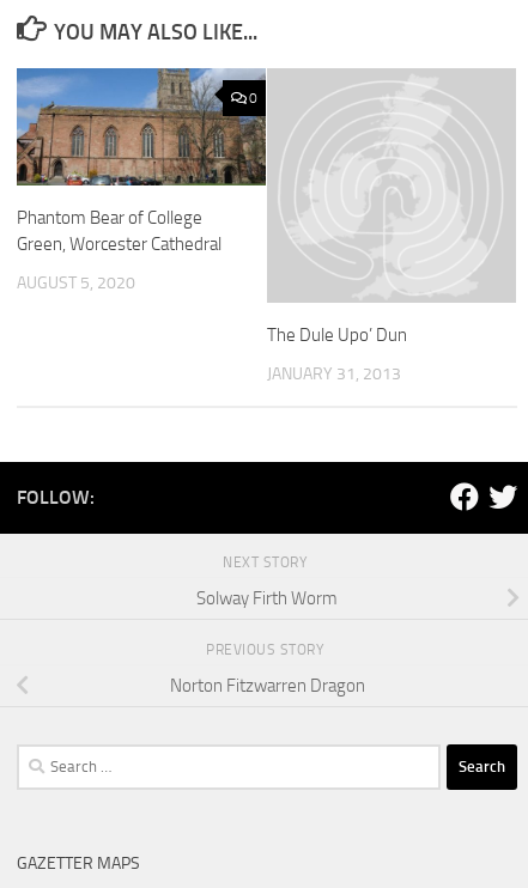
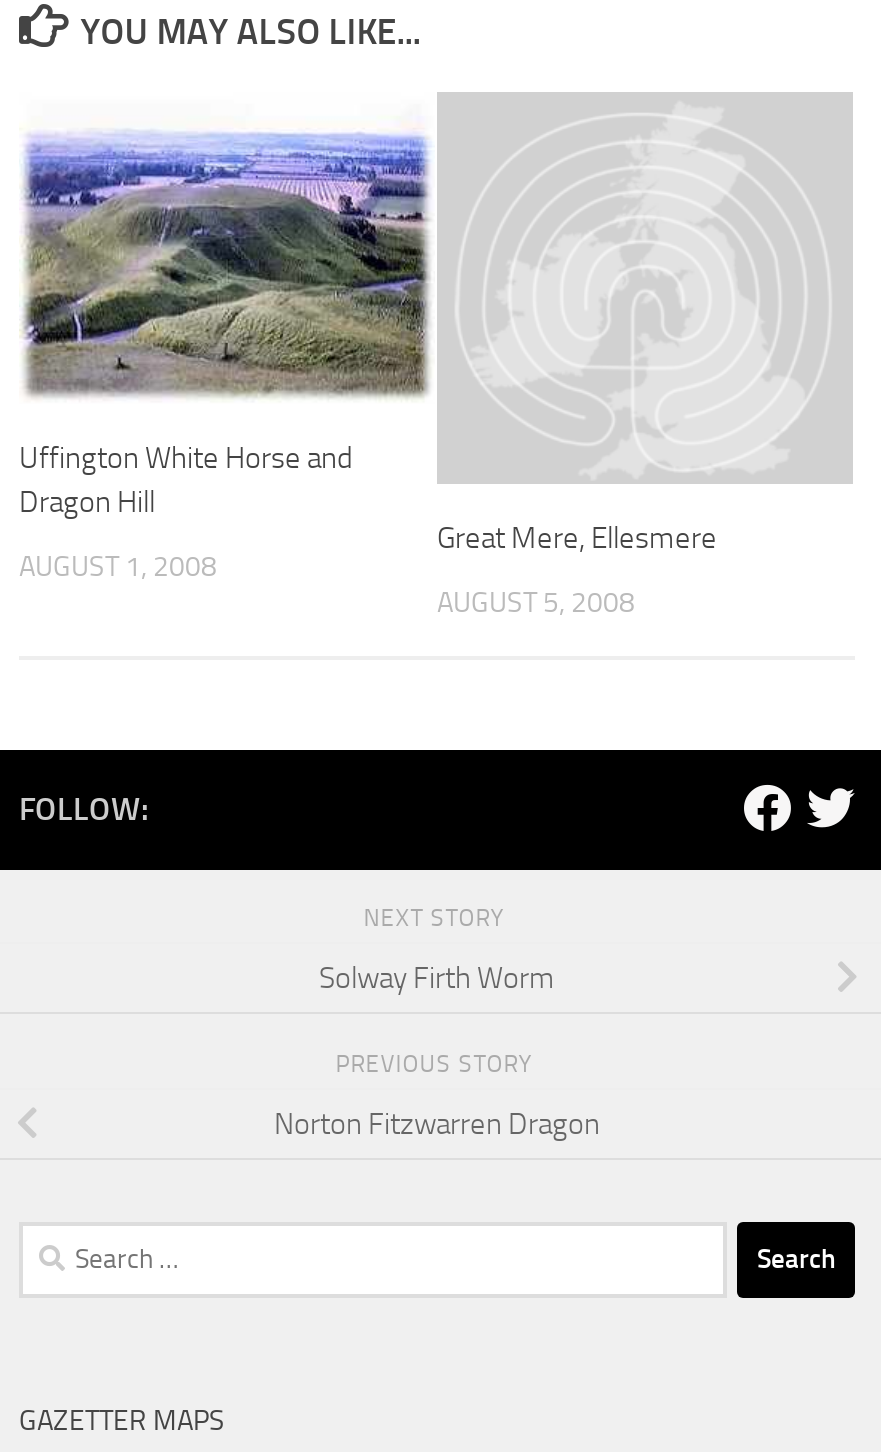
[16,67,267,250] [image] | 0 -> [19,92,437,583] [image] | Uffington White Horse and | Dragon Hill | AUGUST 1, 2008
[17,207,407,384] Phantom Bear of College | Green, Worcester Cathedral | AUGUST 5, 2020 | The Dule Upo’ Dun | JANUARY 31, 2013 -> [437,520,717,620] Great Mere, Ellesmere | AUGUST 5, 2008

